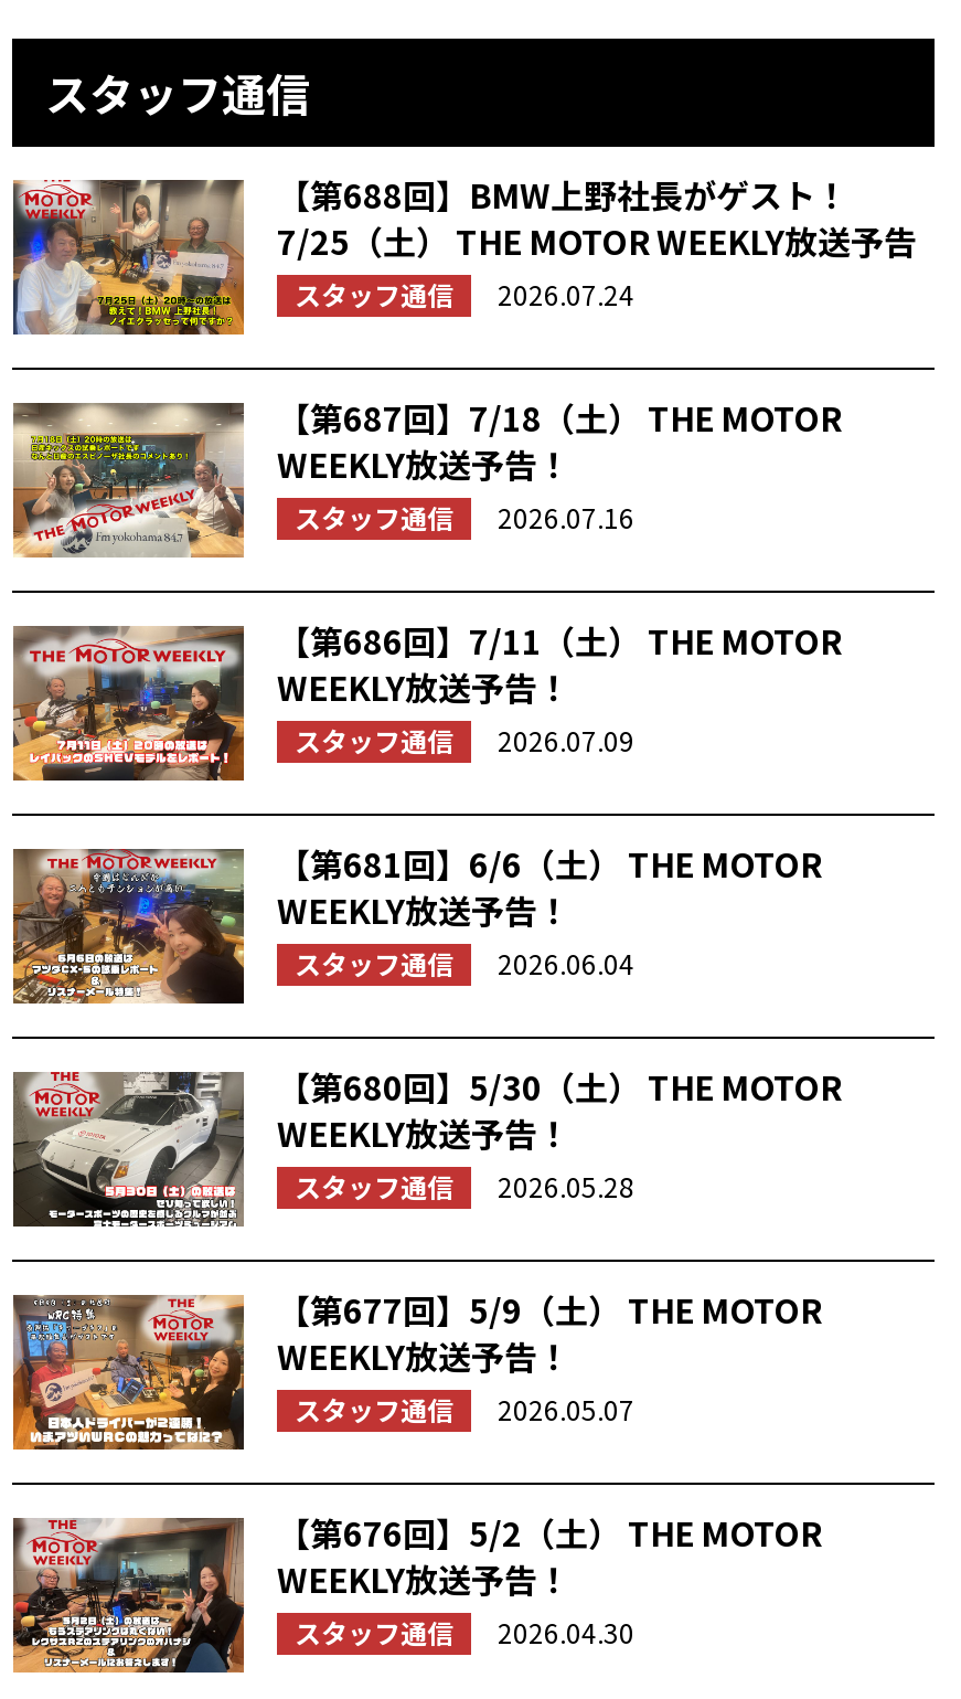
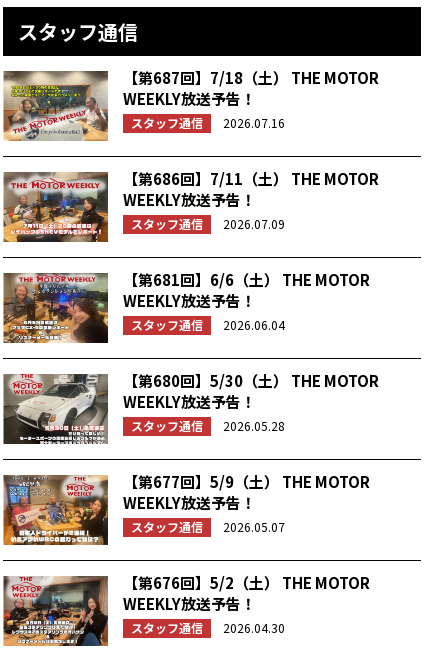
[12,171,917,337] [image] | 【第688回】BMW上野社長がゲスト！ | 7/25（土） THE MOTOR WEEKLY放送予告 | スタッフ通信 | 2026.07.24 -> none

